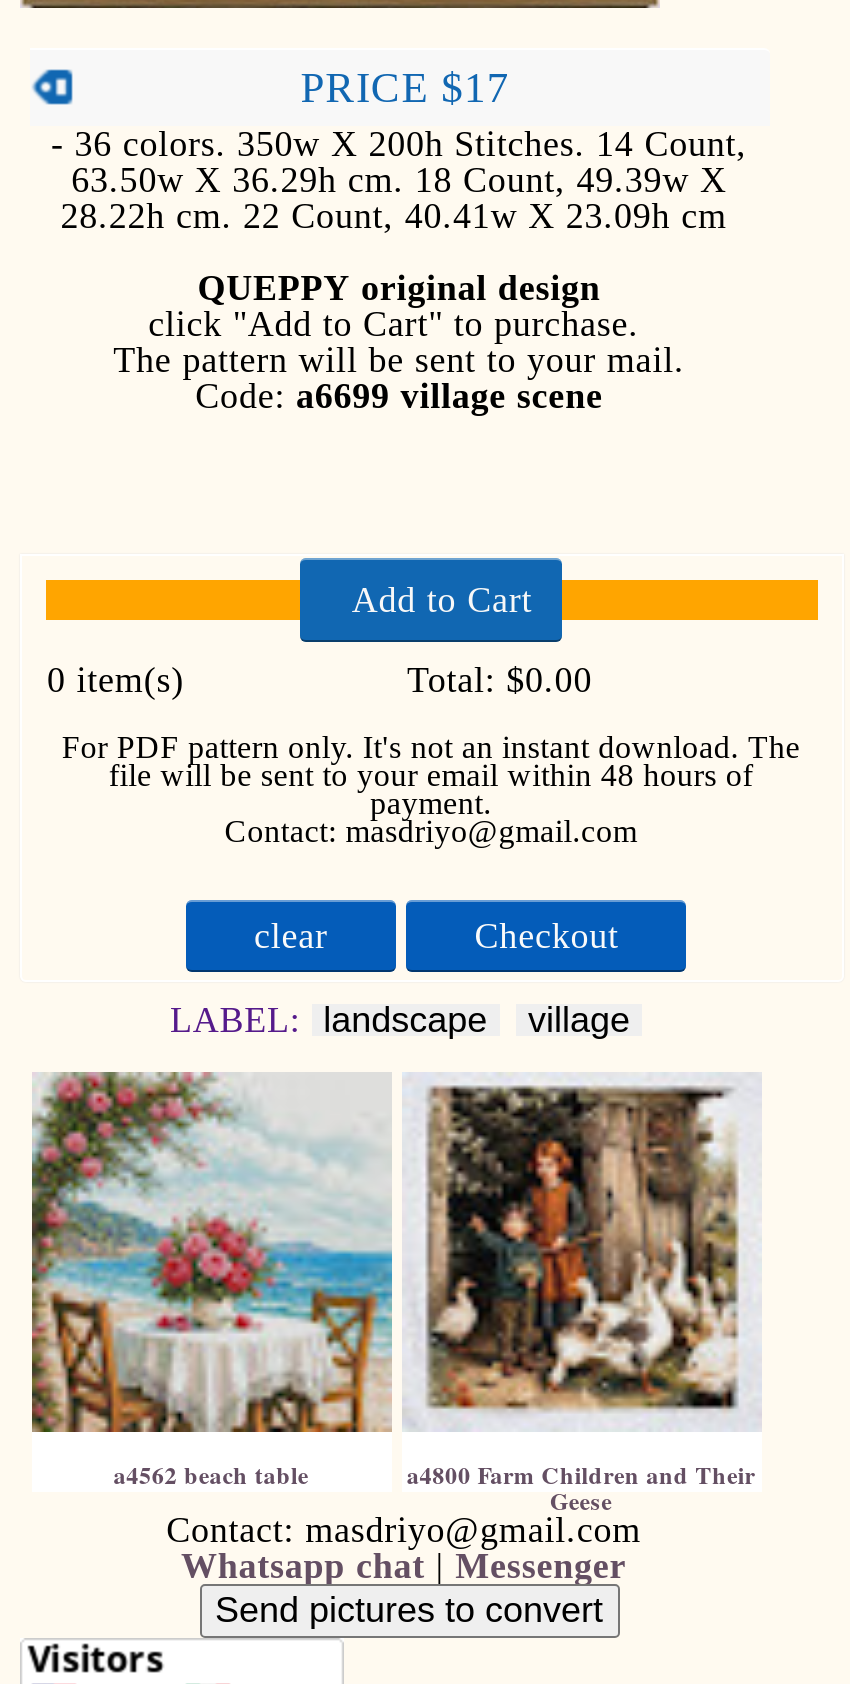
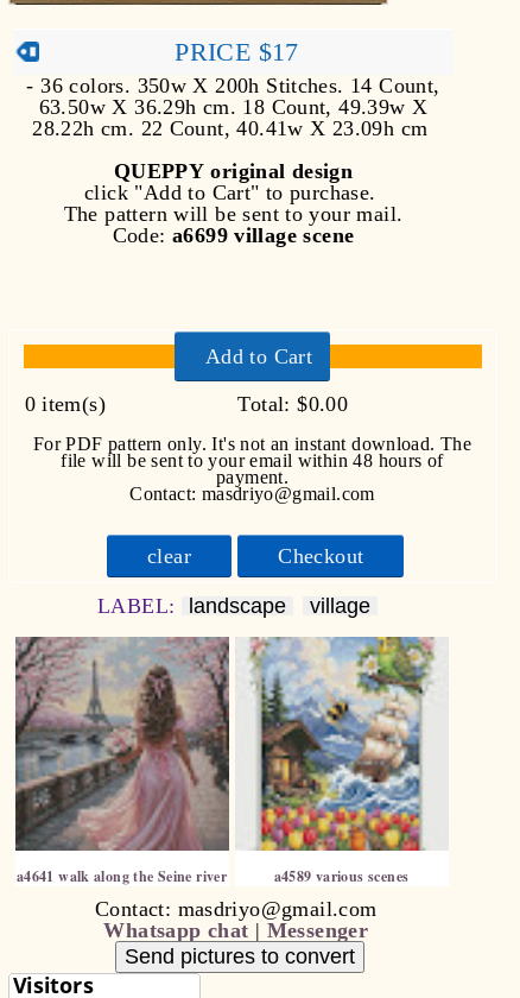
[32,1074,755,1518] [image] | a4562 beach table | a4800 Farm Children and Their | Geese -> [15,637,409,886] [image] | a4641 walk along the Seine river | a4589 various scenes
[424,1072,740,1432] [image] -> [249,636,436,852] [image]

